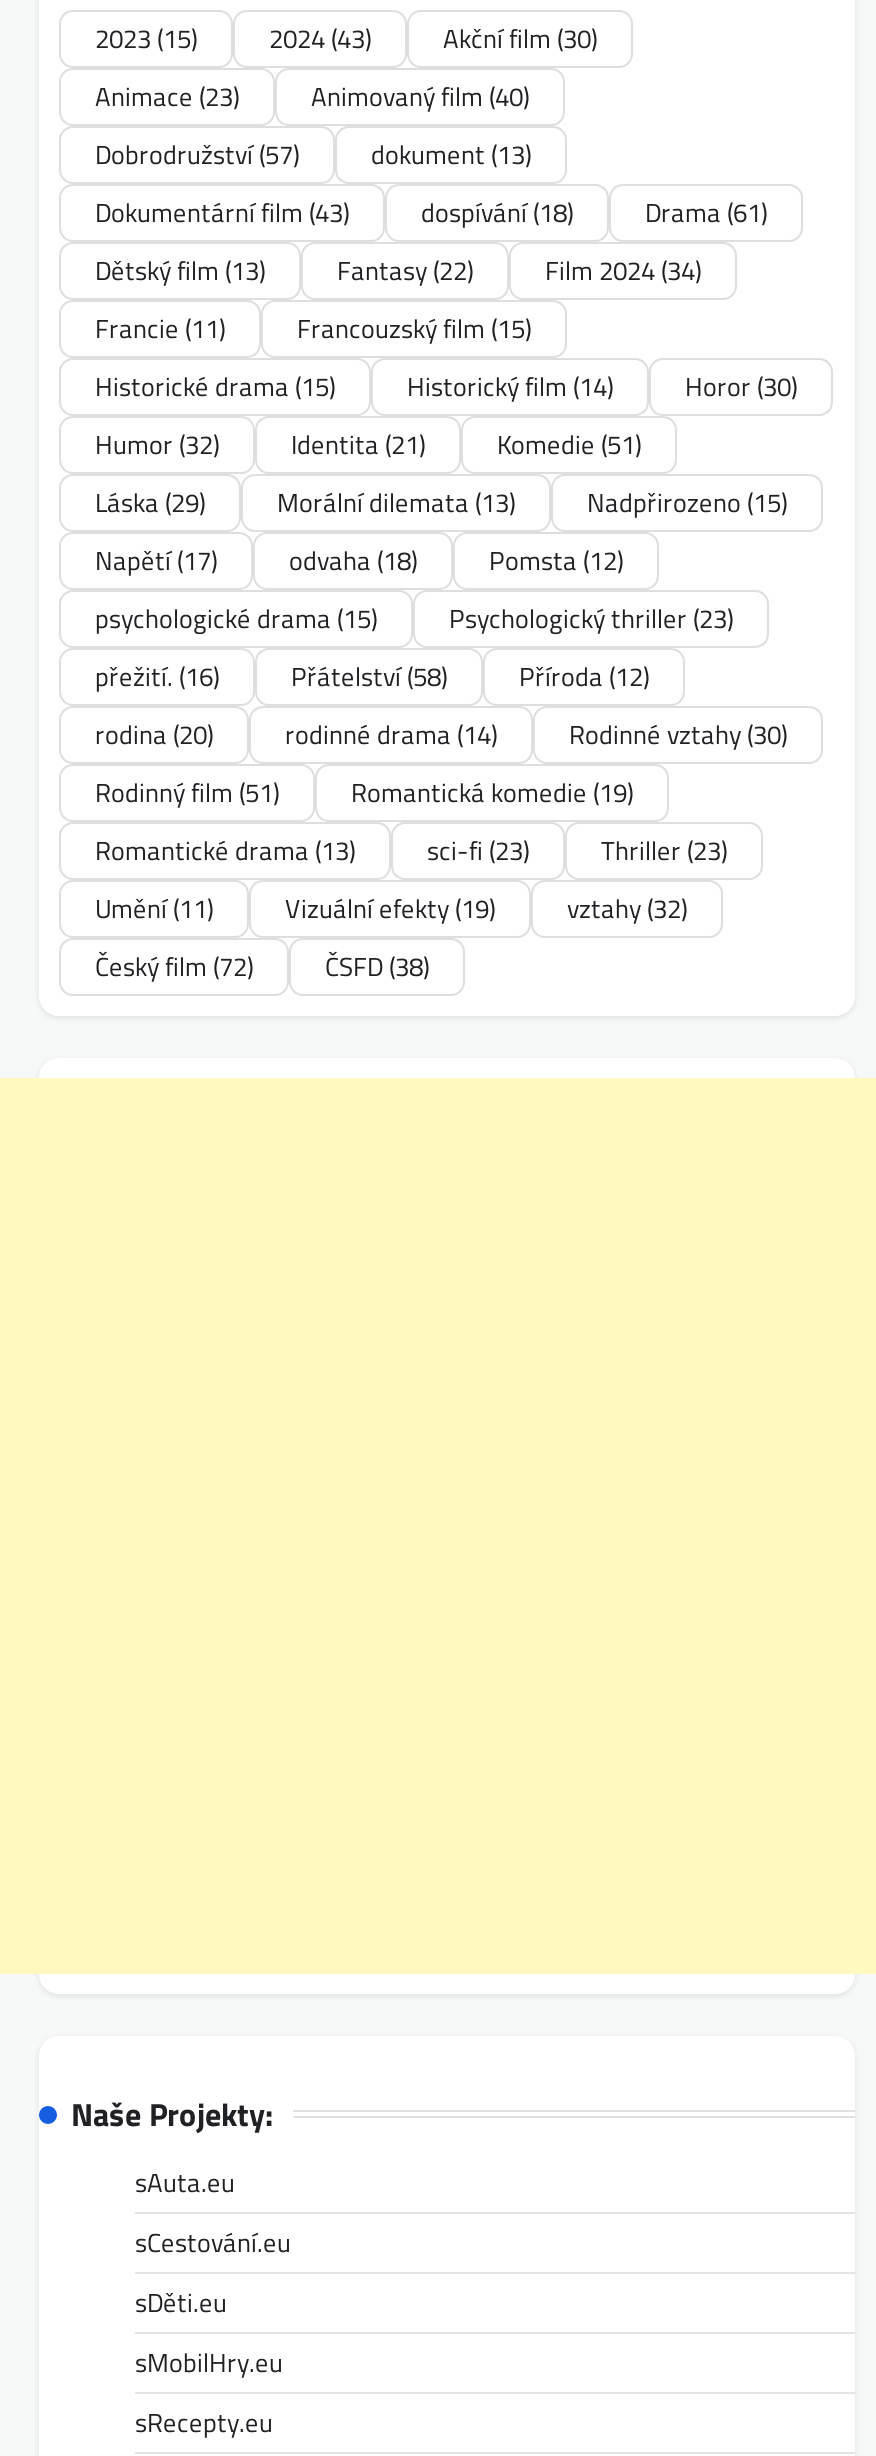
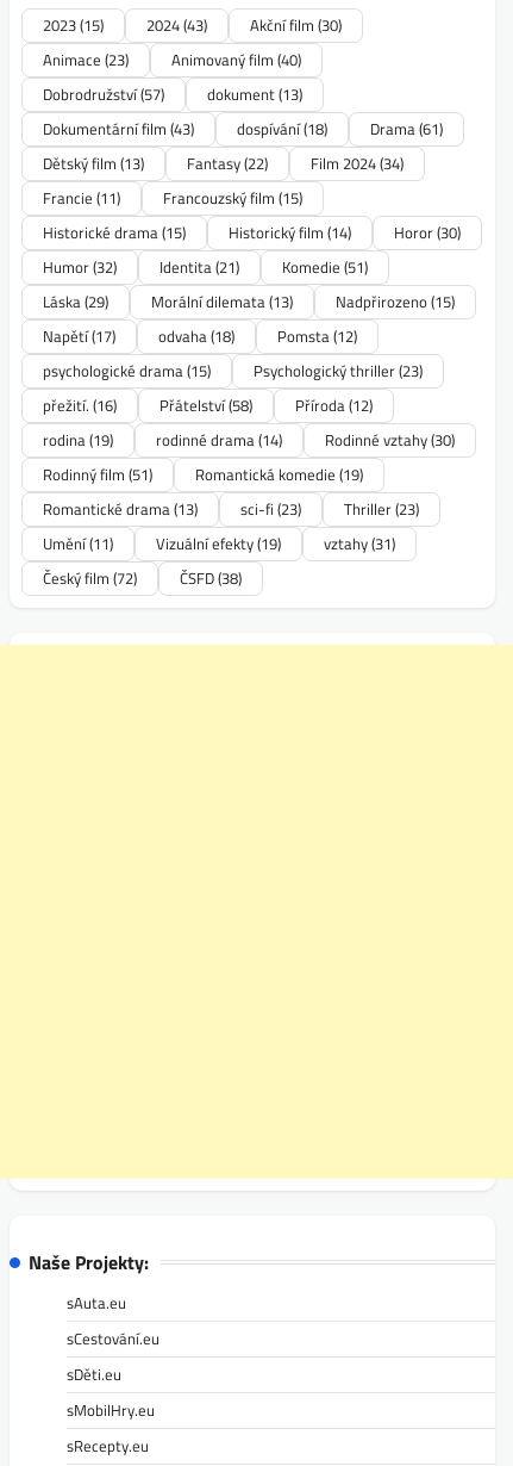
[95,714,787,754] rodina (20) rodinné drama (14) Rodinné vztahy (30) -> [43,428,455,452] rodina (19) rodinné drama (14) Rodinné vztahy (30)
[95,888,687,928] Umění(11) Vizuální efekty (19) vztahy (32) -> [43,532,395,556] Umění(11) Vizuální efekty (19) vztahy (31)

